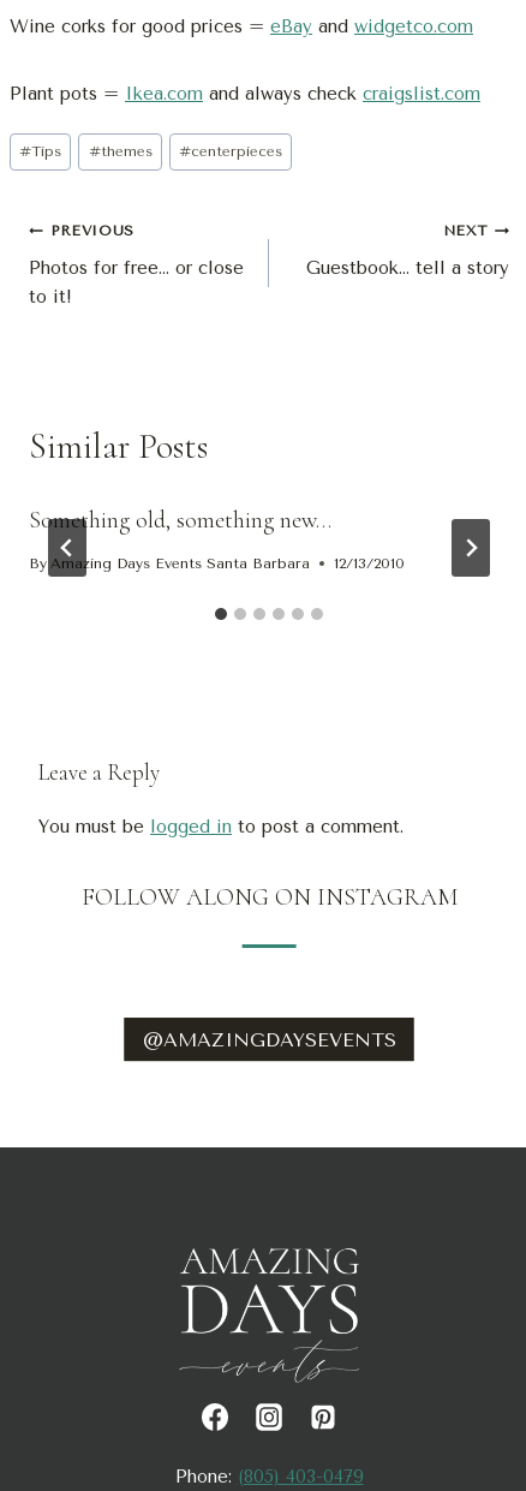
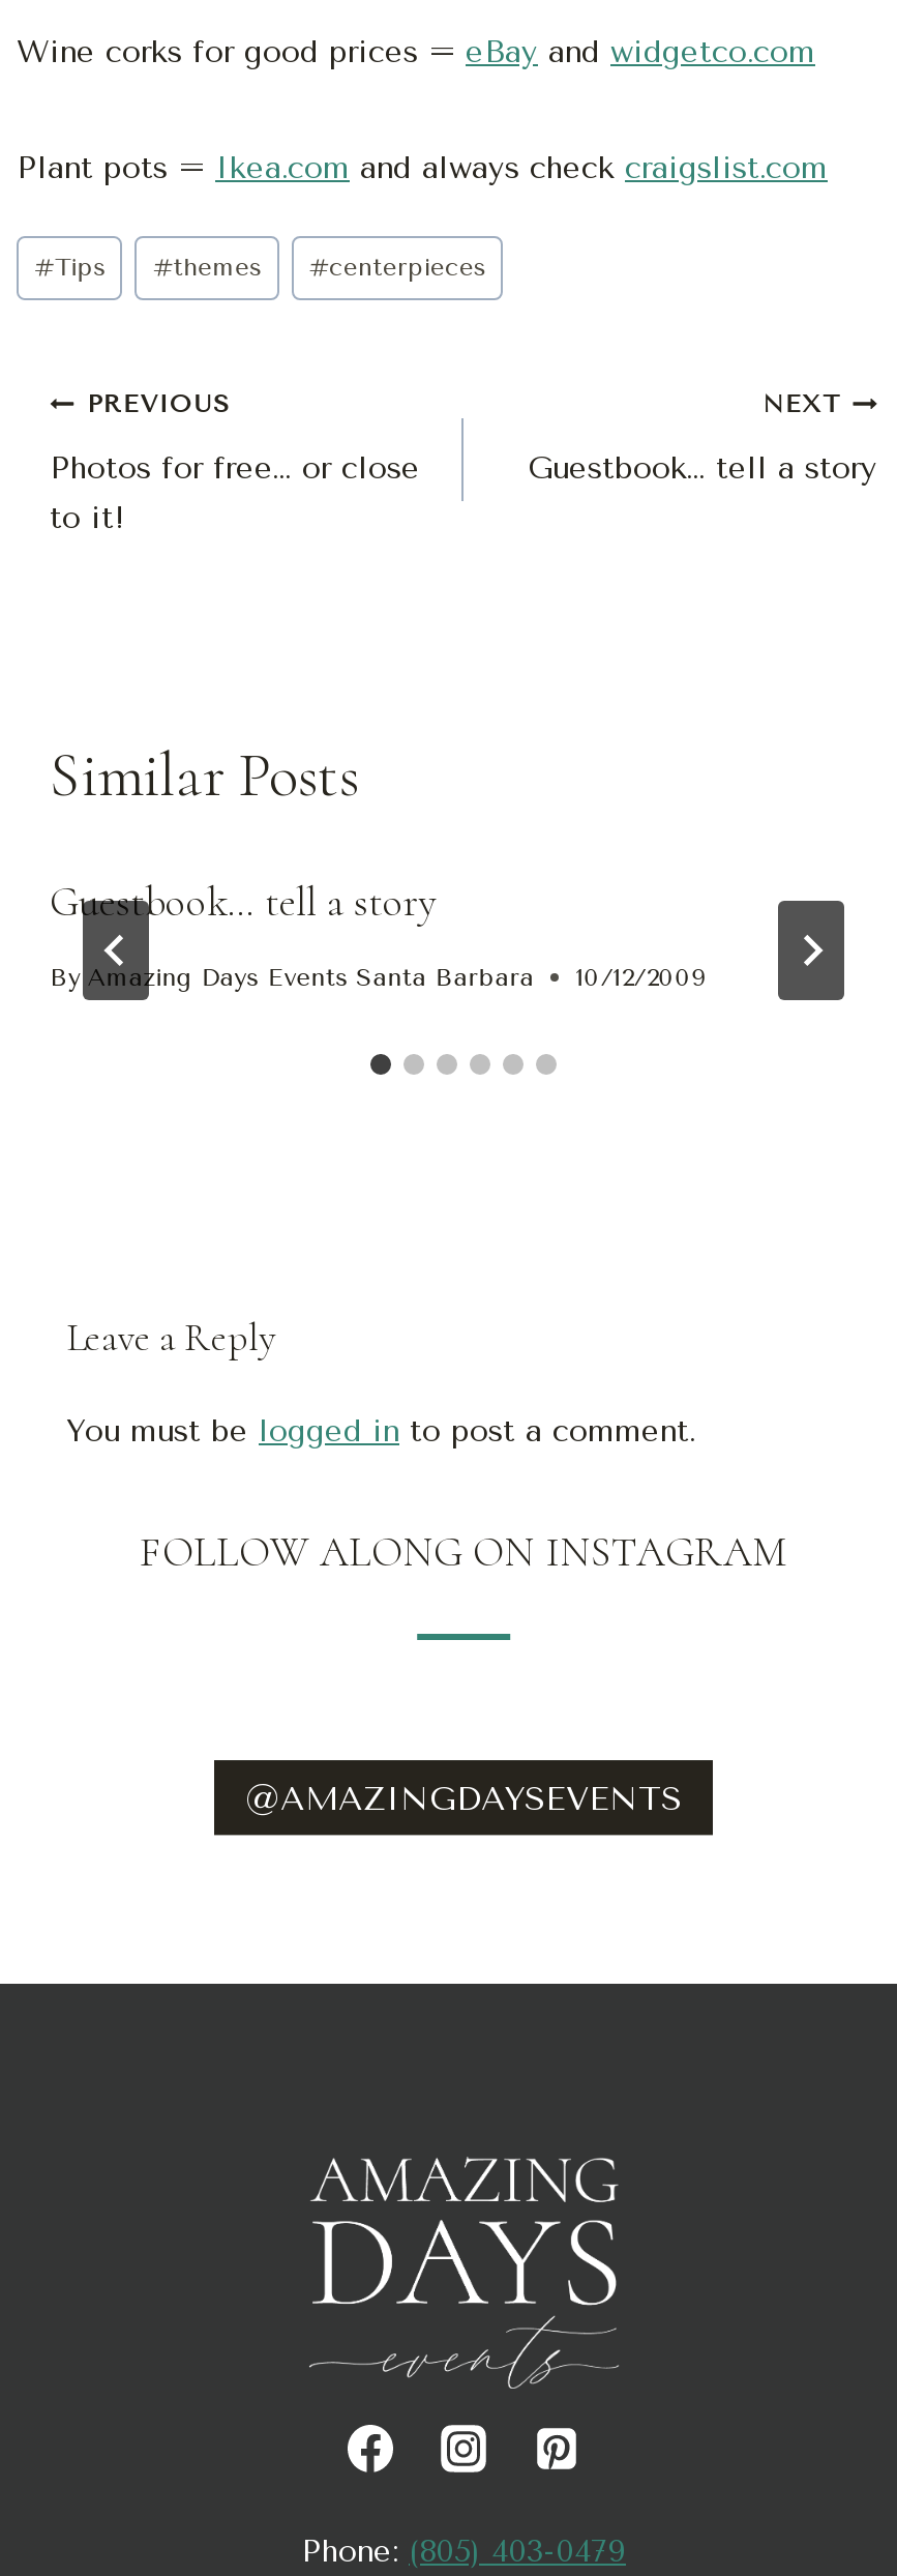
[29,506,331,534] Something old, something new… -> [50,878,437,927] Guestbook… tell a story
[29,555,405,572] By Amazing Days Events Santa Barbara 12/13/2010 -> [50,962,708,991] By Amazing Days Events Santa Barbara 10/12/2009

